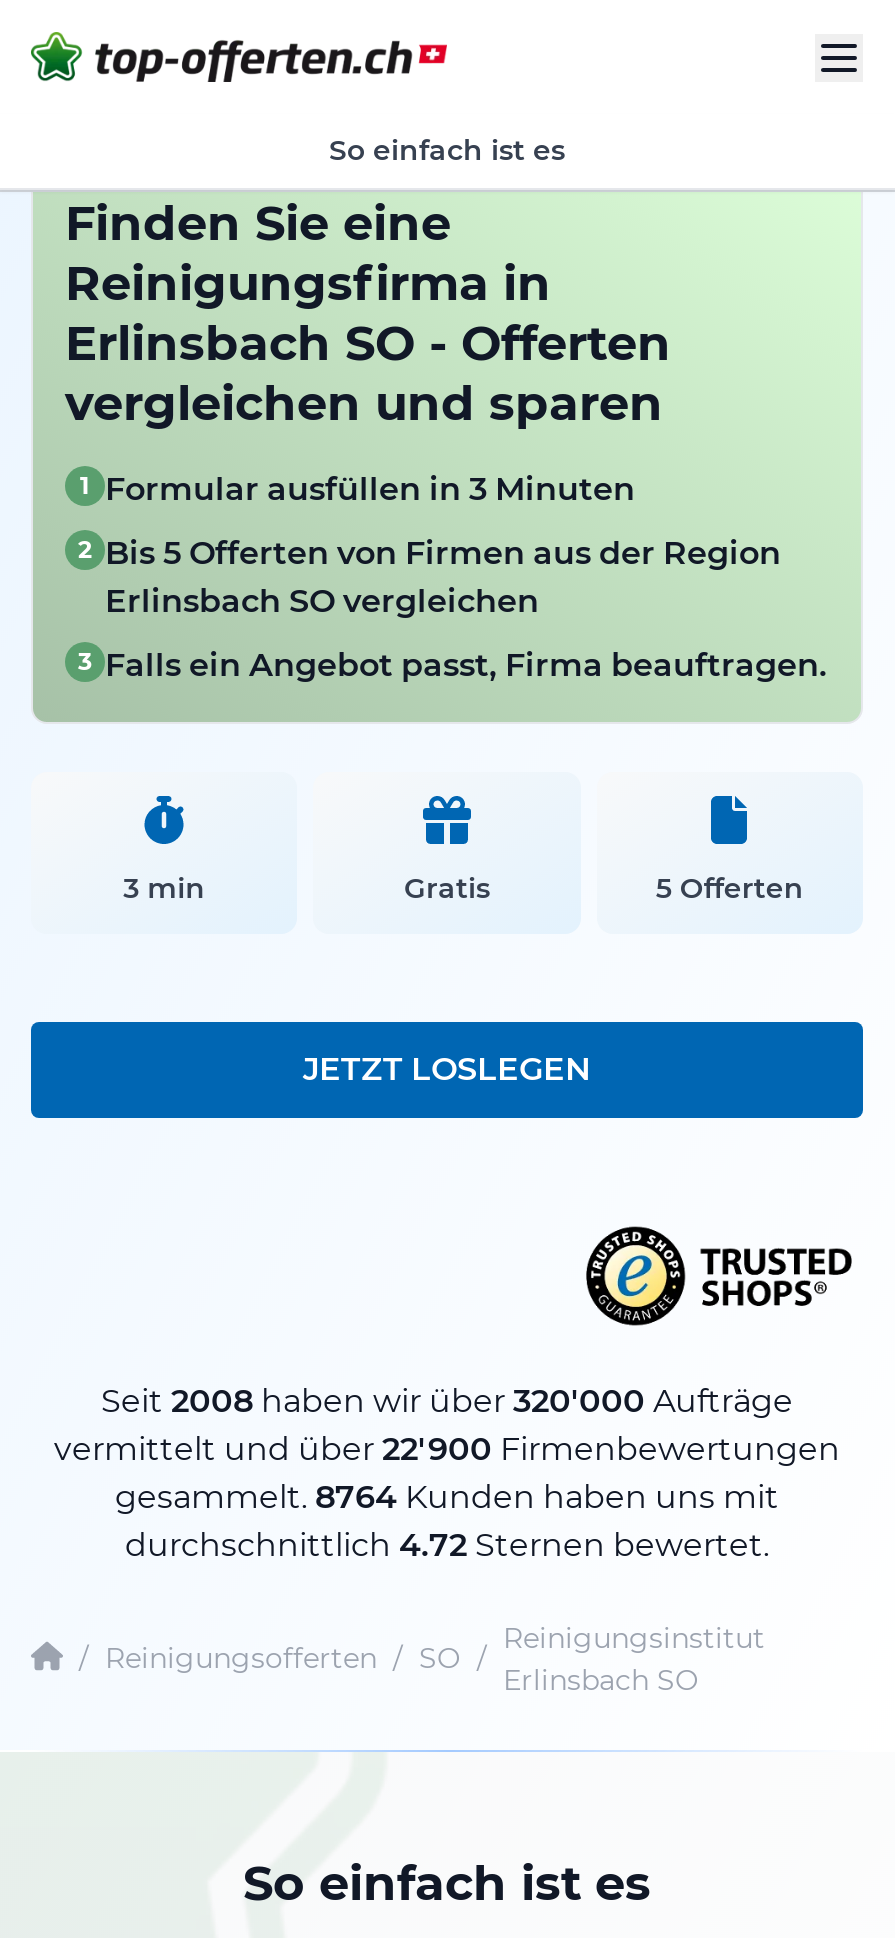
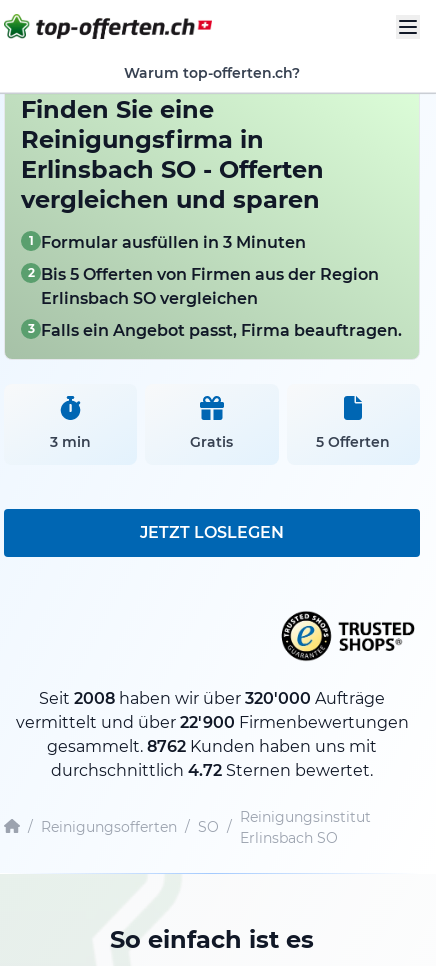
[329,133,565,169] So einfach ist es -> [124,64,300,82] Warum top-offerten.ch?
[115,1478,779,1516] gesammelt. 8764 Kunden haben uns mit -> [47,737,377,756] gesammelt. 8762 Kunden haben uns mit

